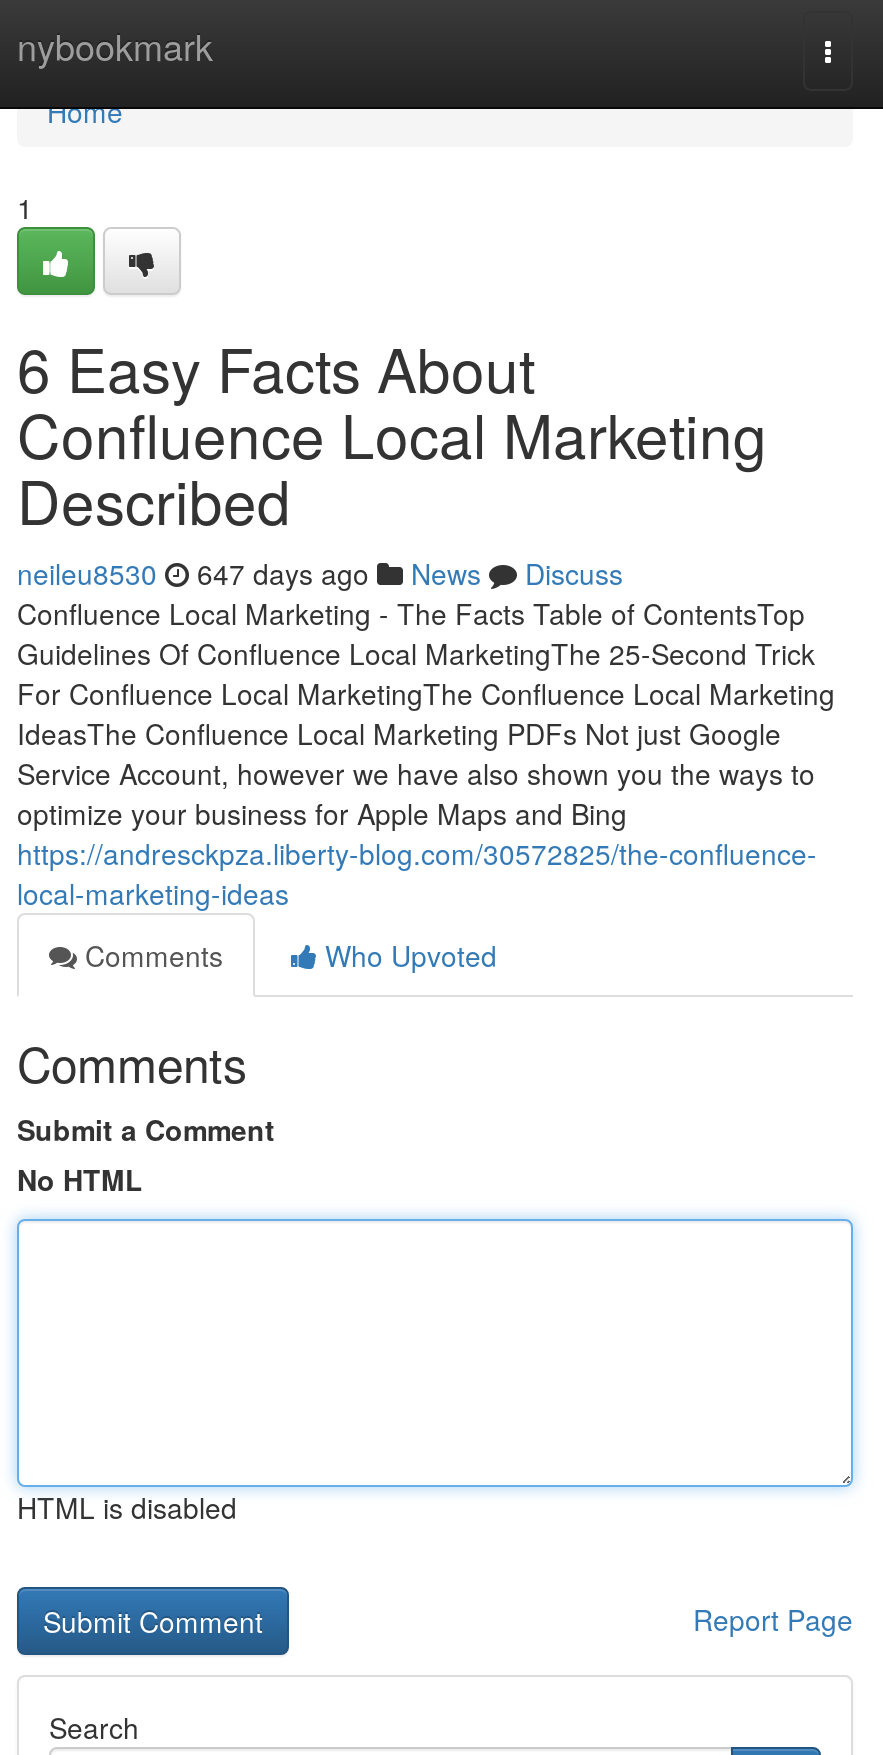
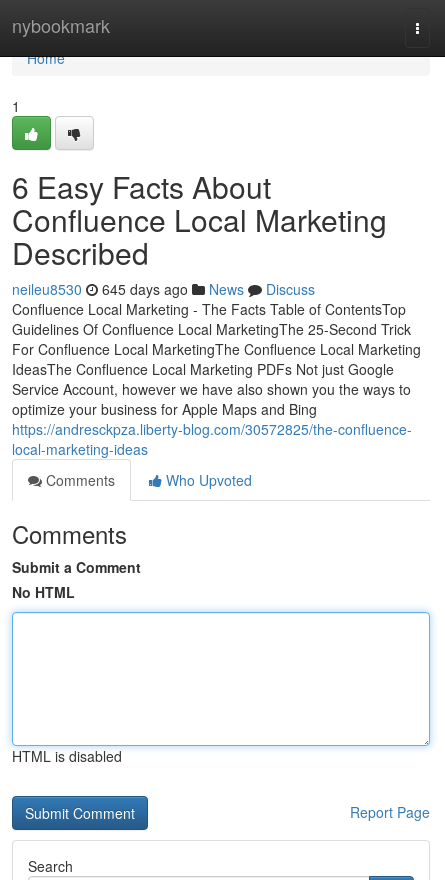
[17,553,623,593] neileu8530 647 days ago News Discuss -> [12,279,315,299] neileu8530 645 days ago News Discuss

